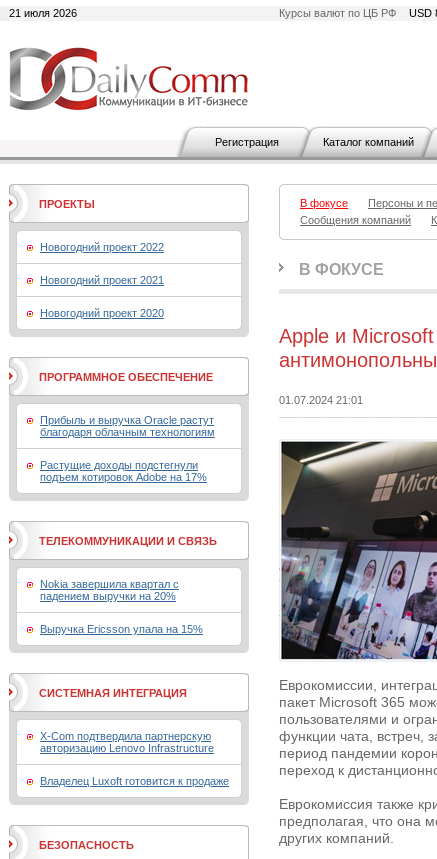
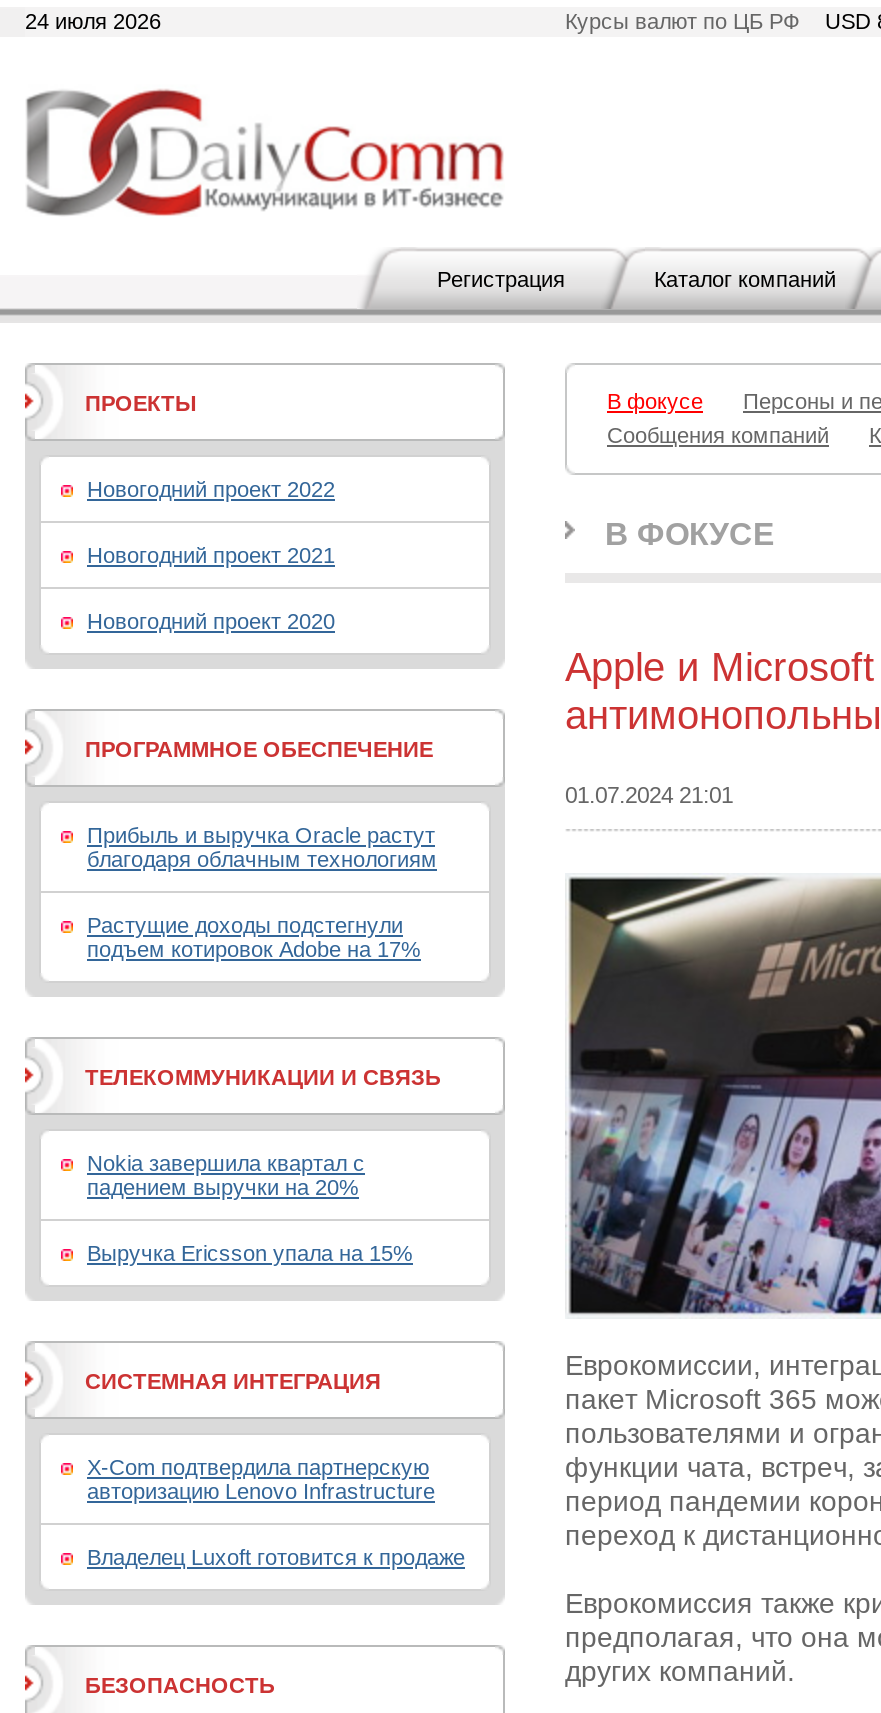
[9,7,77,19] 21 июля 2026 -> [25,9,161,33] 24 июля 2026

